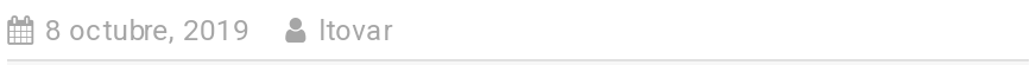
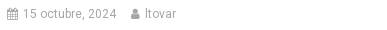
[45,14,250,47] 8 octubre, 2019 -> [23,7,116,21] 15 octubre, 2024

